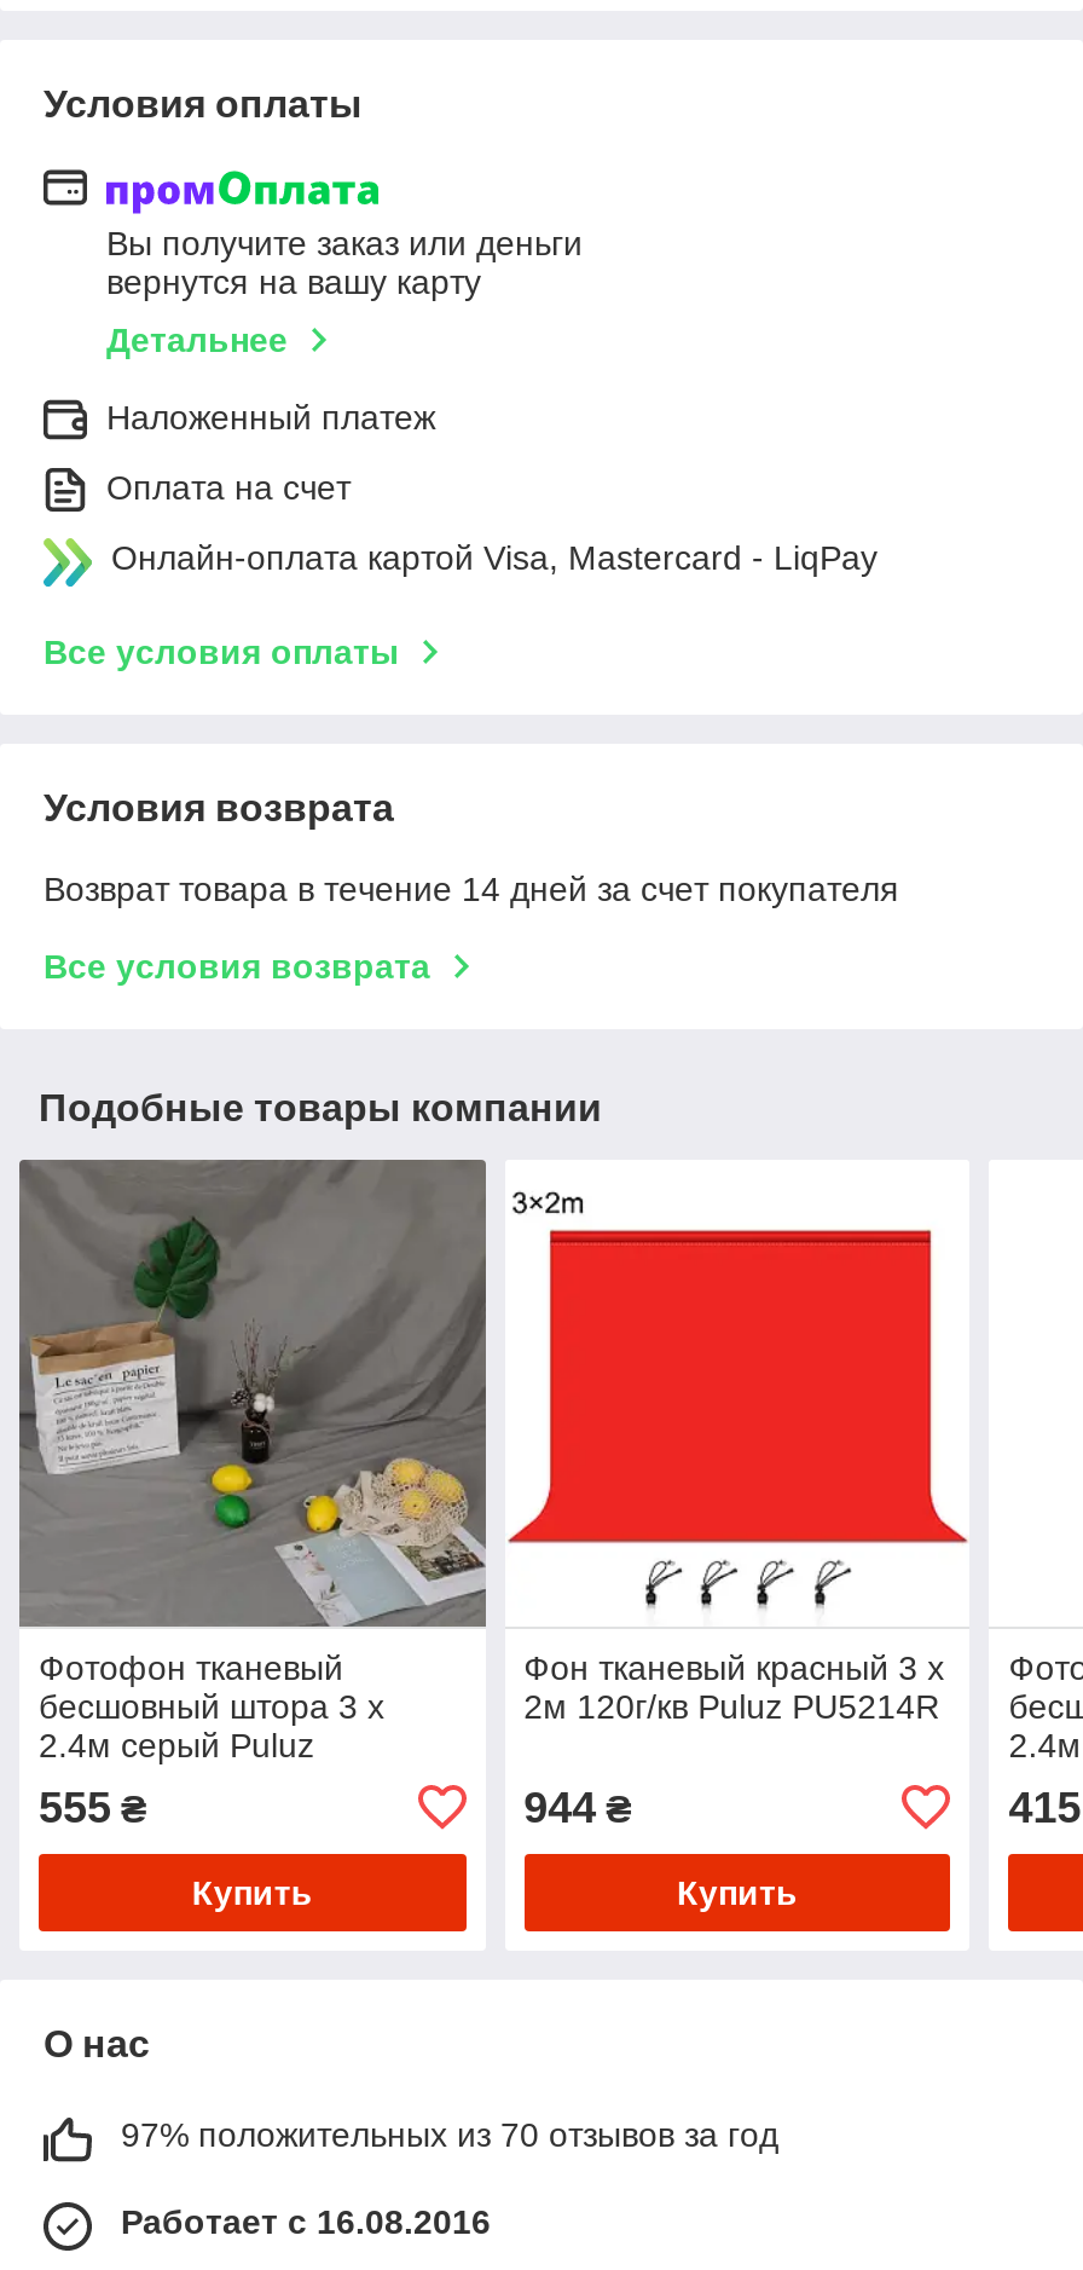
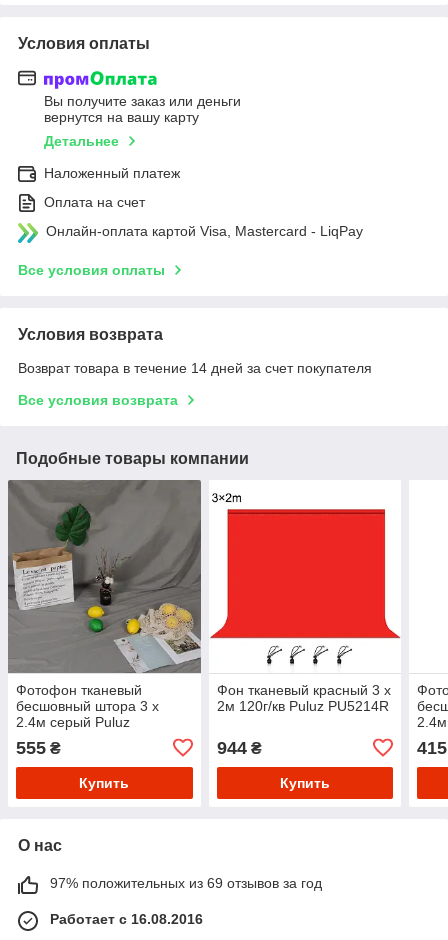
[121,2115,778,2153] 97% положительных из 70 отзывов за год -> [50,875,322,891] 97% положительных из 69 отзывов за год

